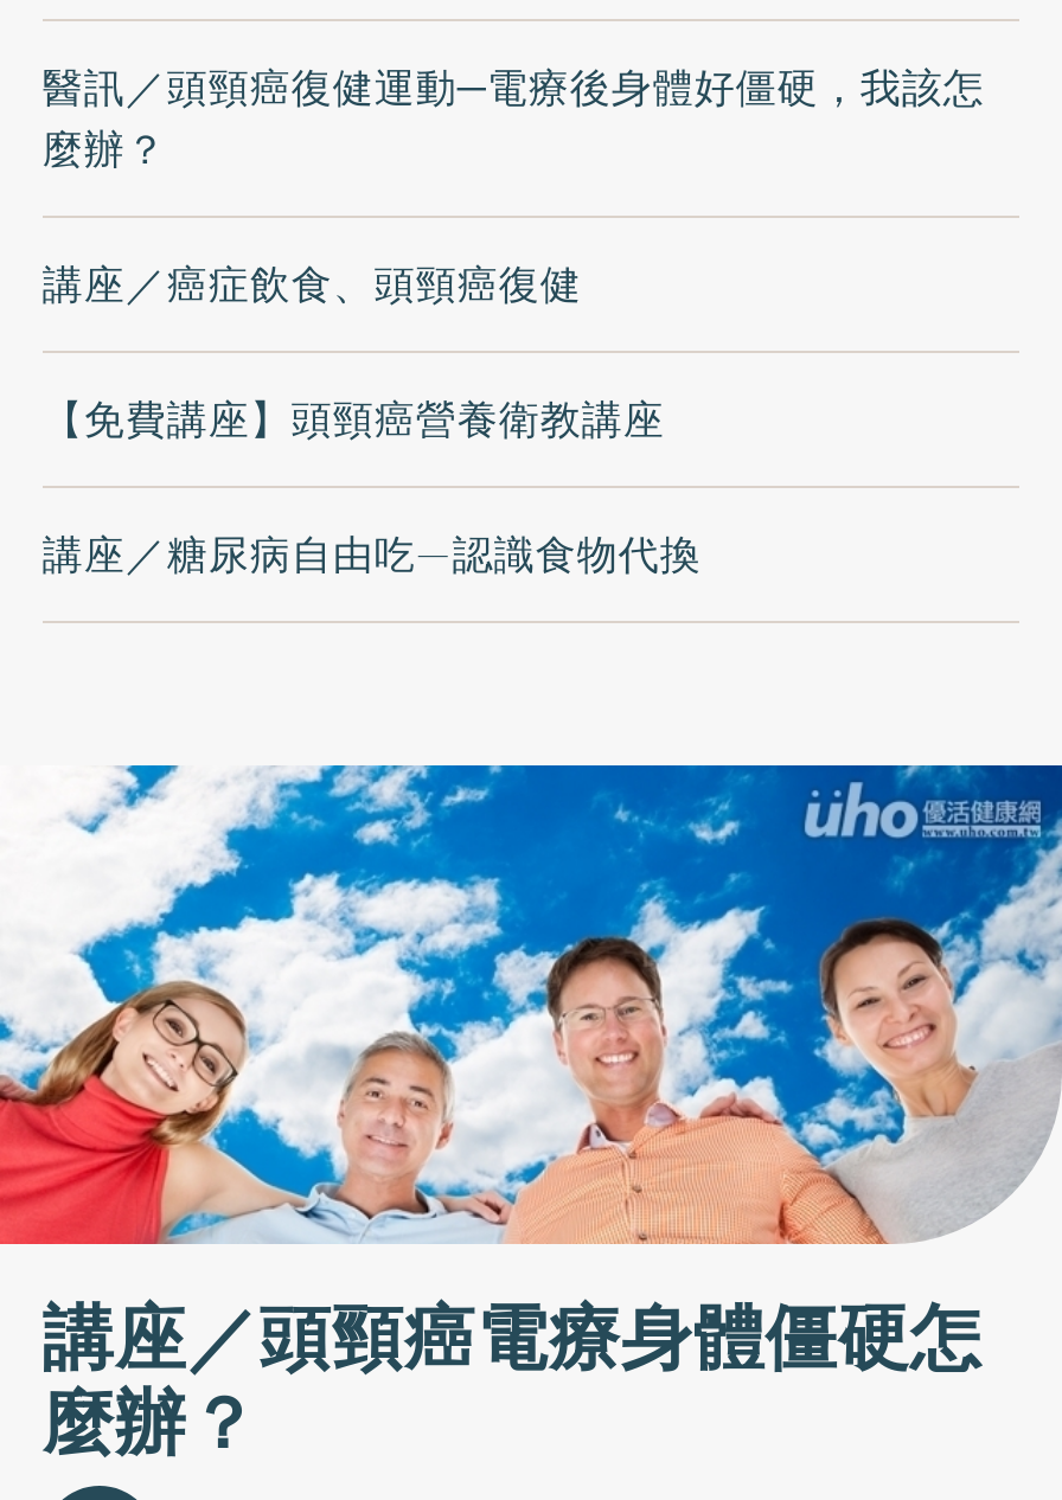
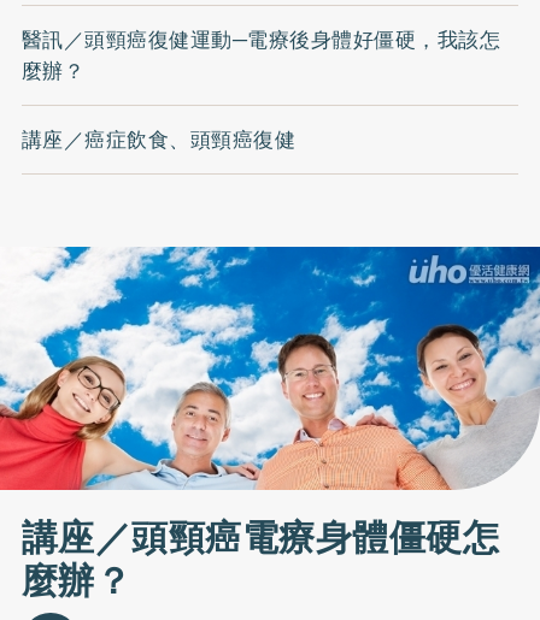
[42,389,701,586] 【免費講座】頭頸癌營養衛教講座 | 講座／糖尿病自由吃—認識食物代換 -> none

